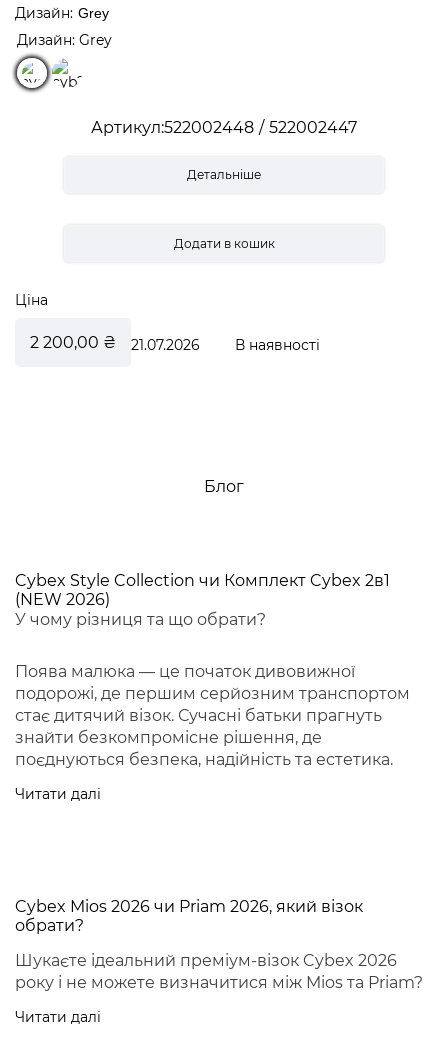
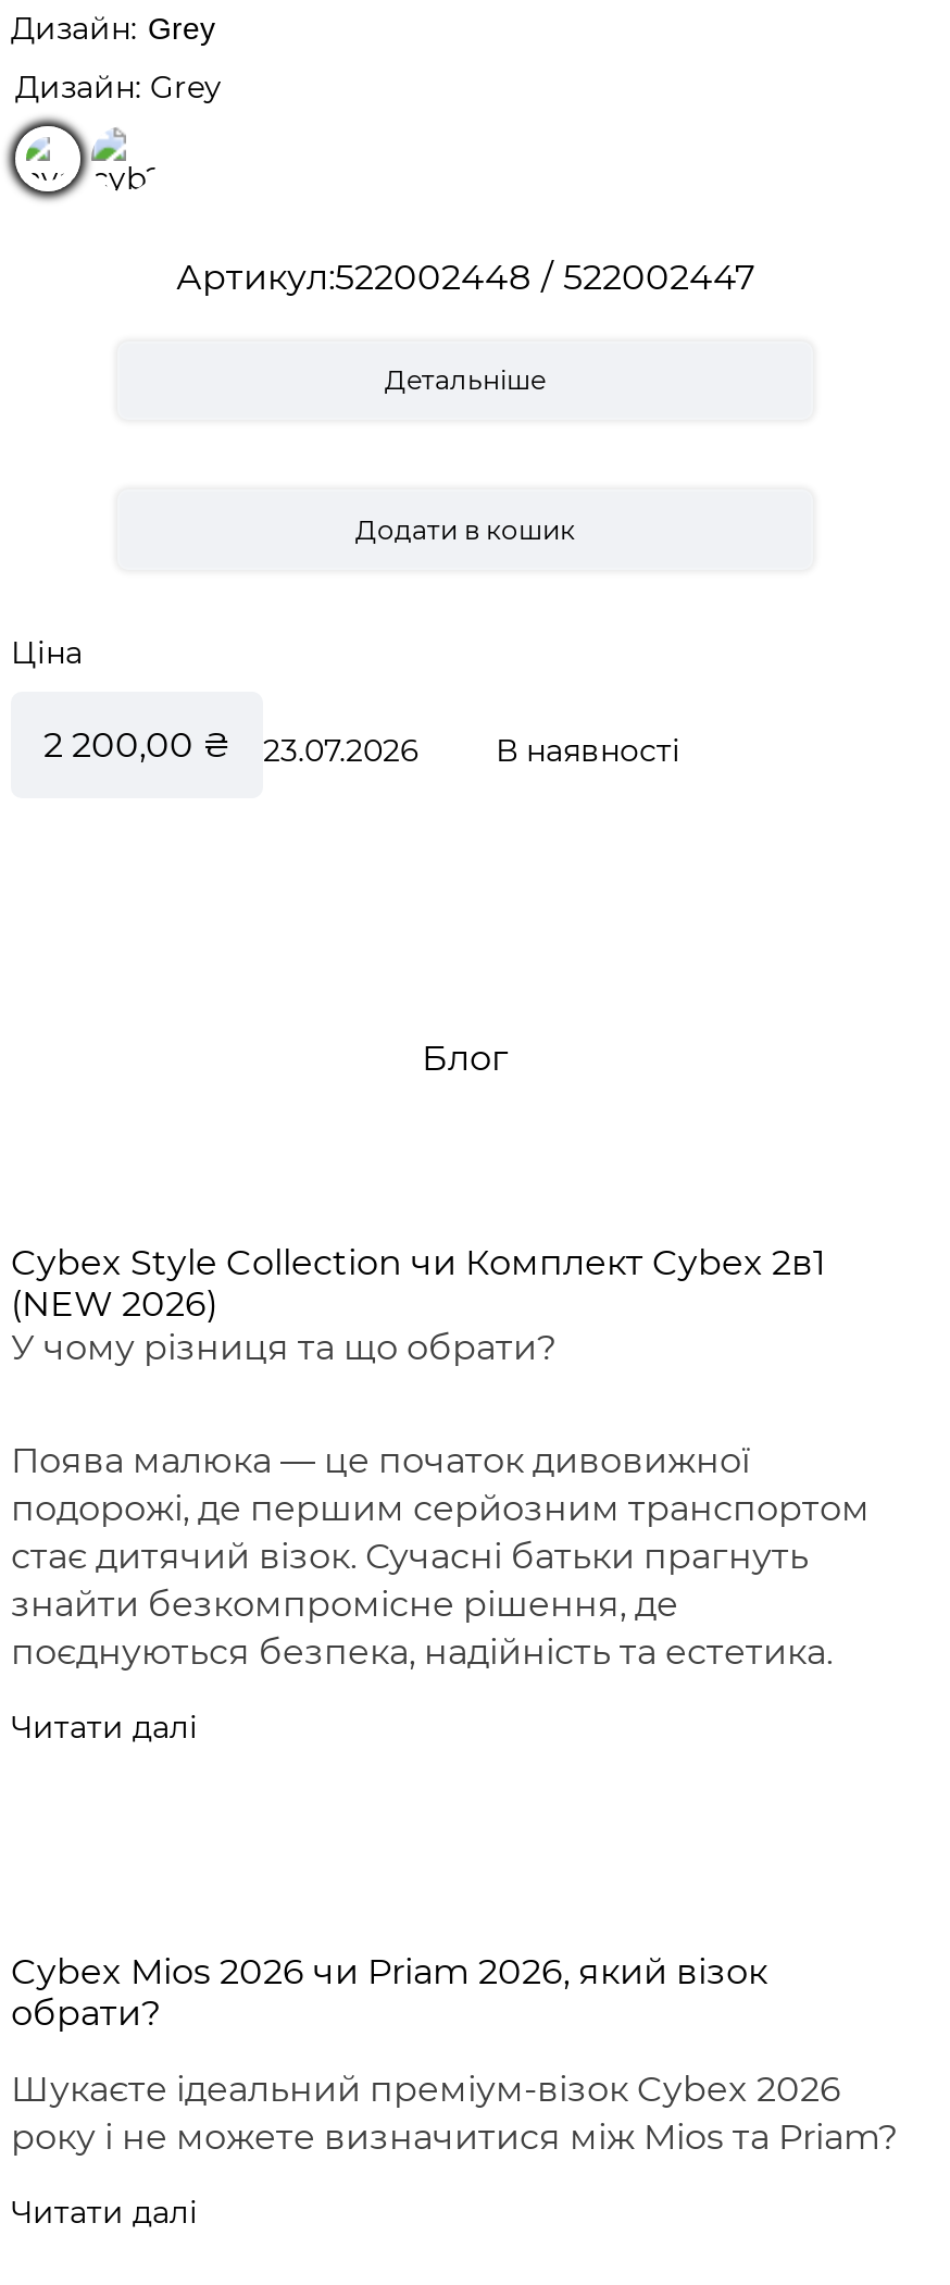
[30,333,320,354] 2 200,00 ₴ 21.07.2026 В наявності -> [43,725,680,769] 2 200,00 ₴ 23.07.2026 В наявності

